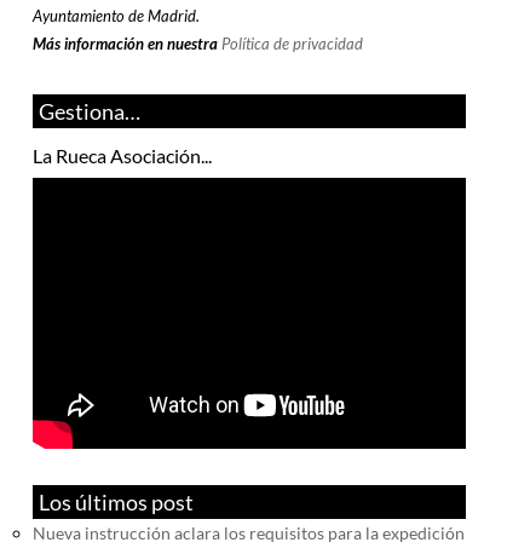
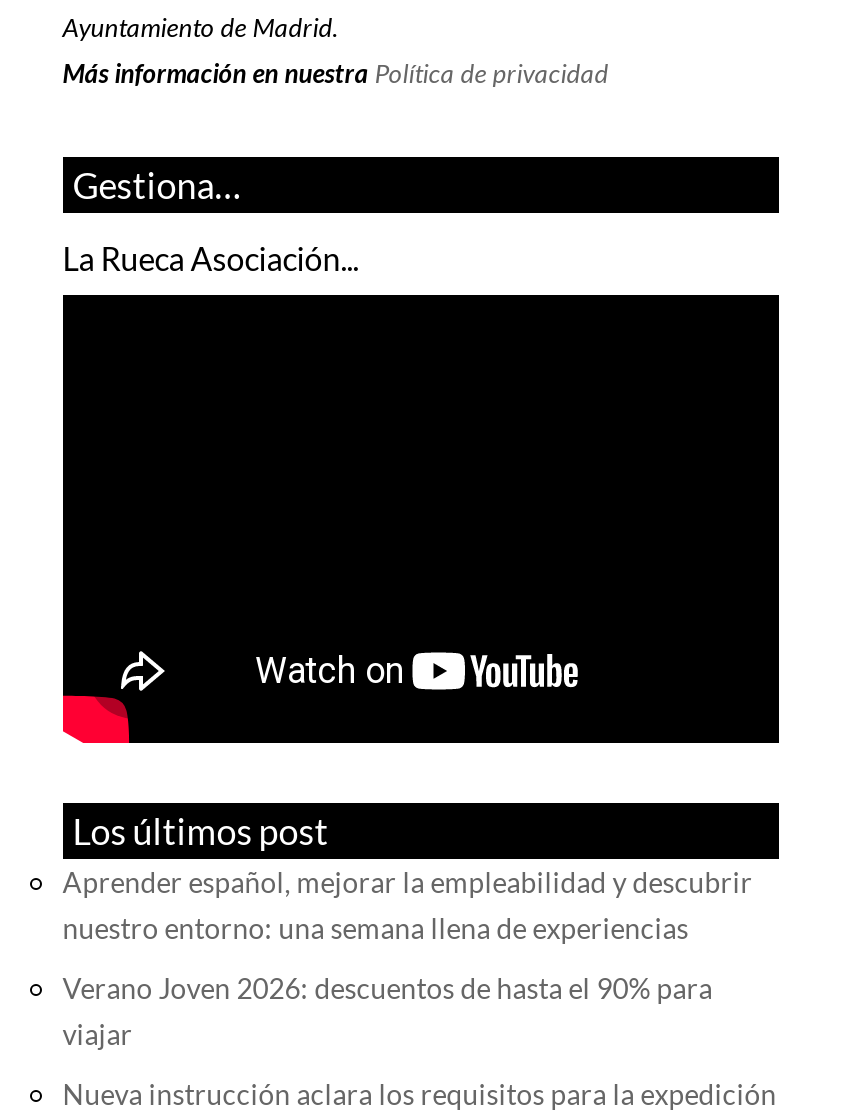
none -> [63,864,753,1050] Aprender español, mejorar la empleabilidad y descubrir | nuestro entorno: una semana llena de experiencias | Verano Joven 2026: descuentos de hasta el 90% para | viajar

